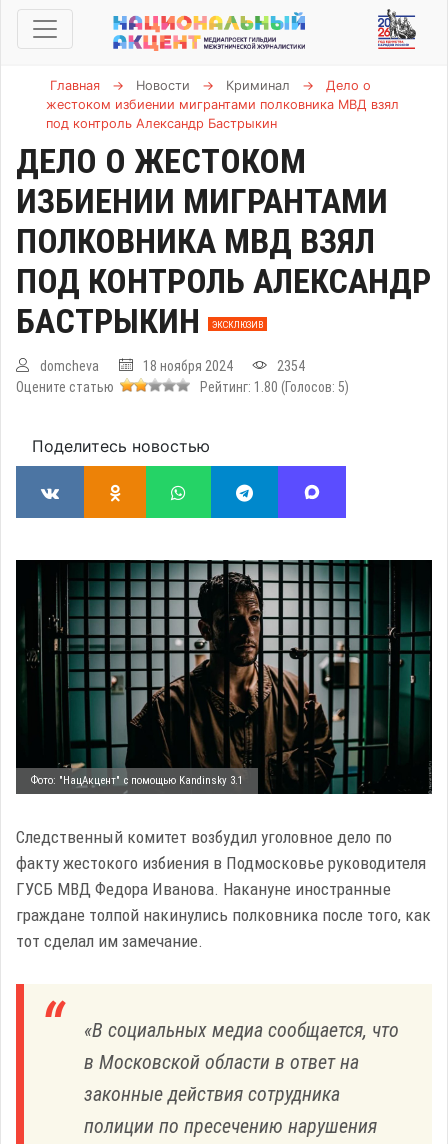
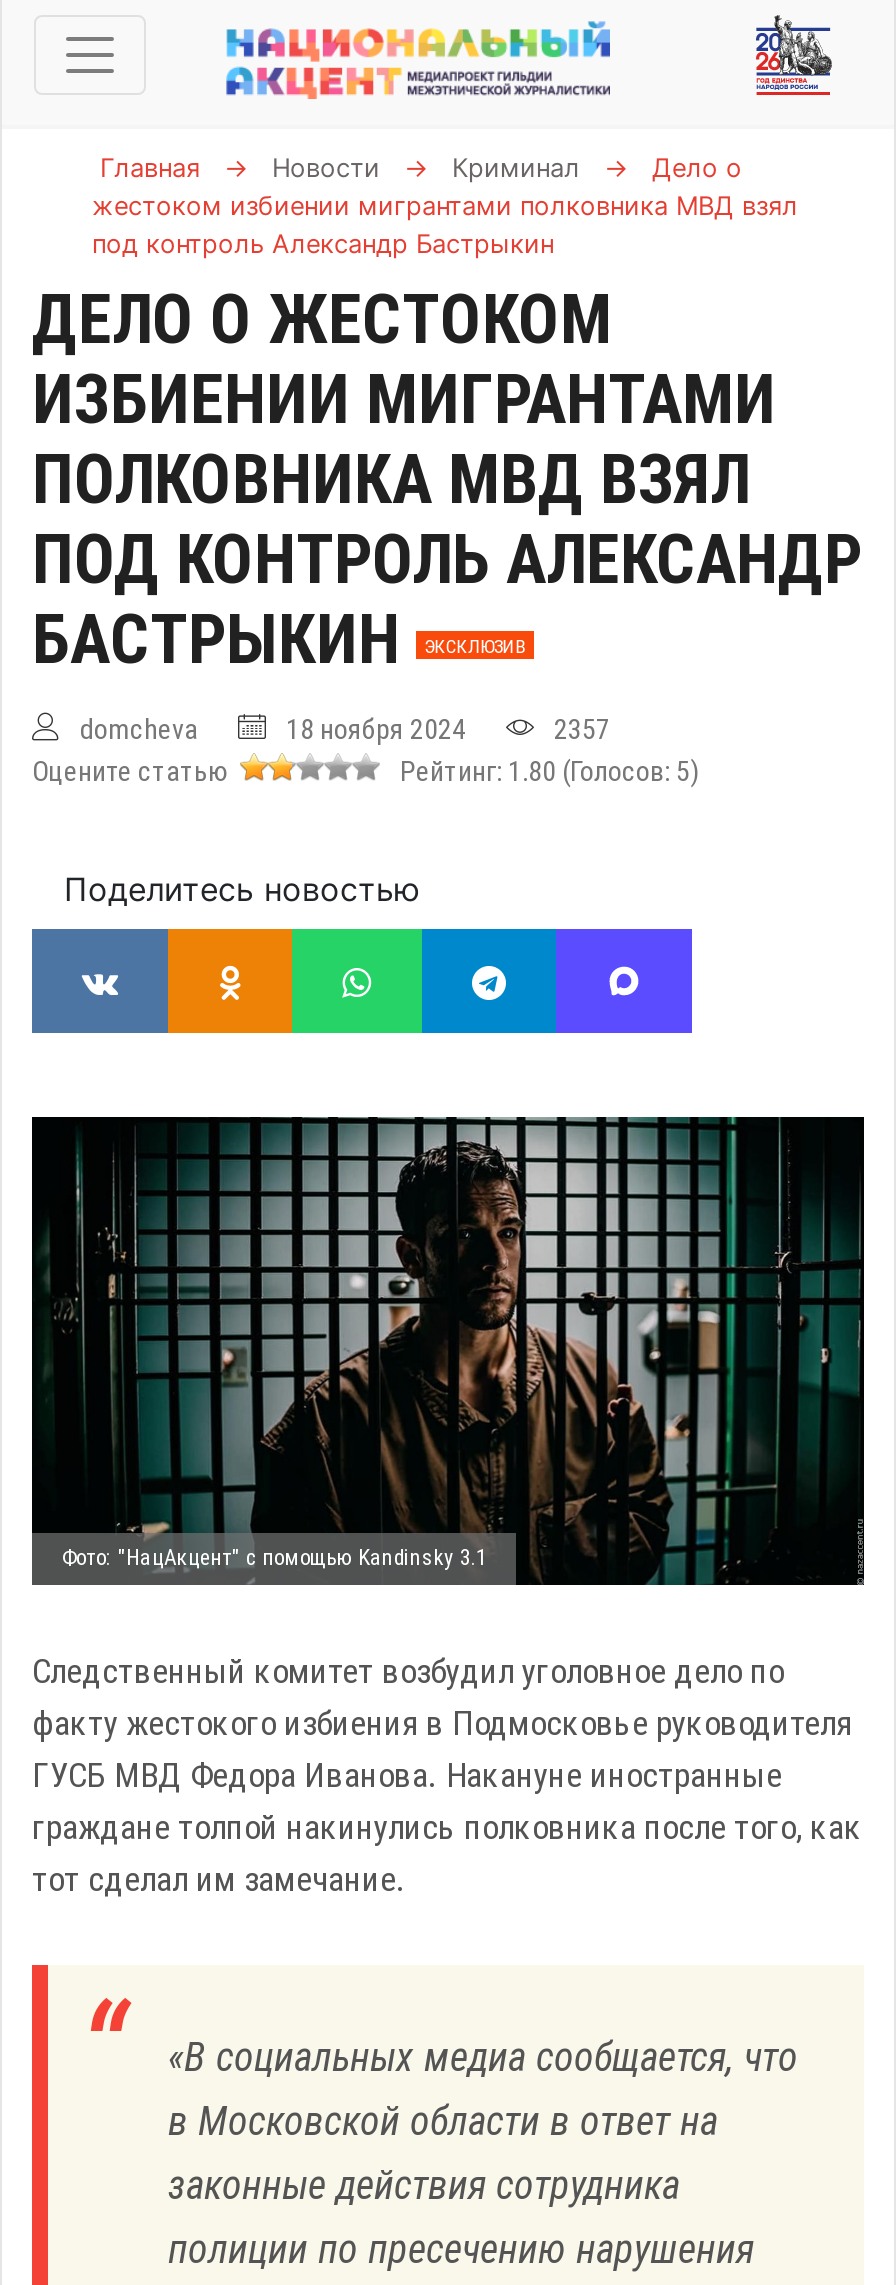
[277,358,305,374] 2354 -> [554,713,610,745] 2357

